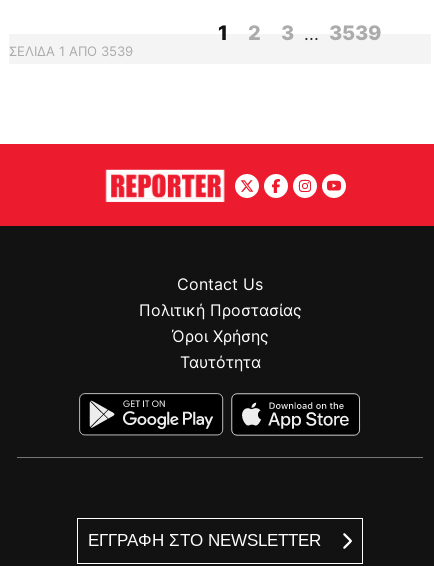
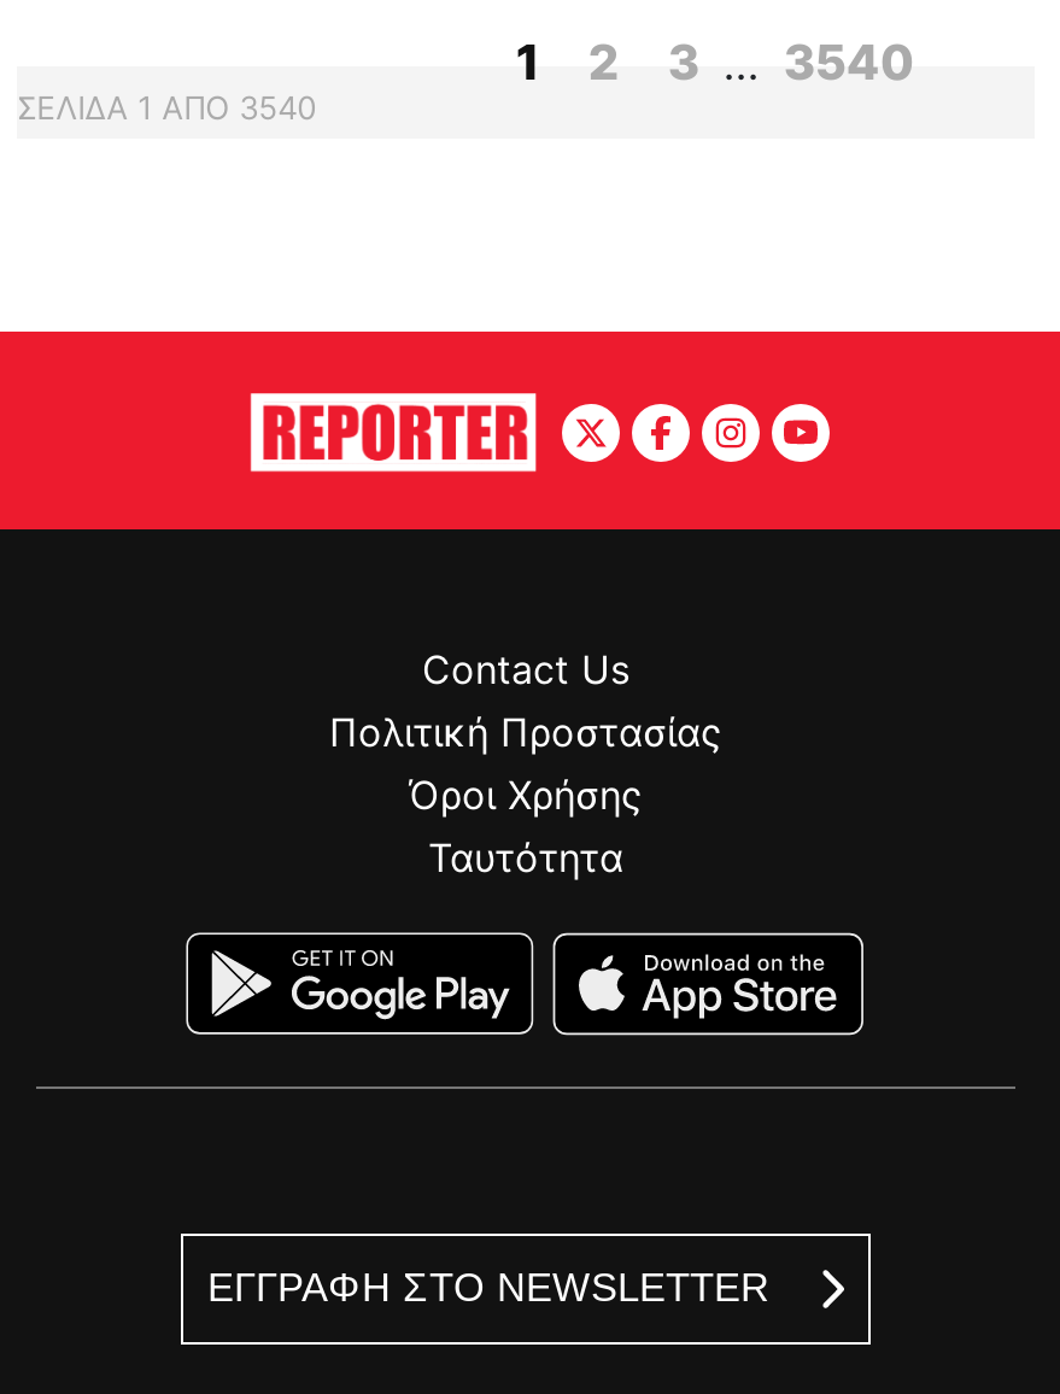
[218,20,381,44] 1 2 3 ... 3539 -> [516,34,914,92] 1 2 3 ... 3540
[9,43,133,59] ΣΕΛΙΔΑ 1 ΑΠΟ 3539 -> [17,88,316,127] ΣΕΛΙΔΑ 1 ΑΠΟ 3540

